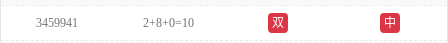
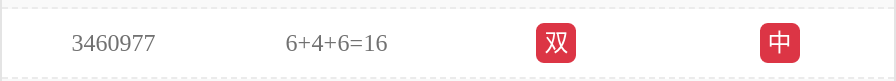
[36,16,78,30] 3459941 -> [72,29,156,57] 3460977
[143,16,194,30] 2+8+0=10 -> [286,29,388,57] 6+4+6=16

